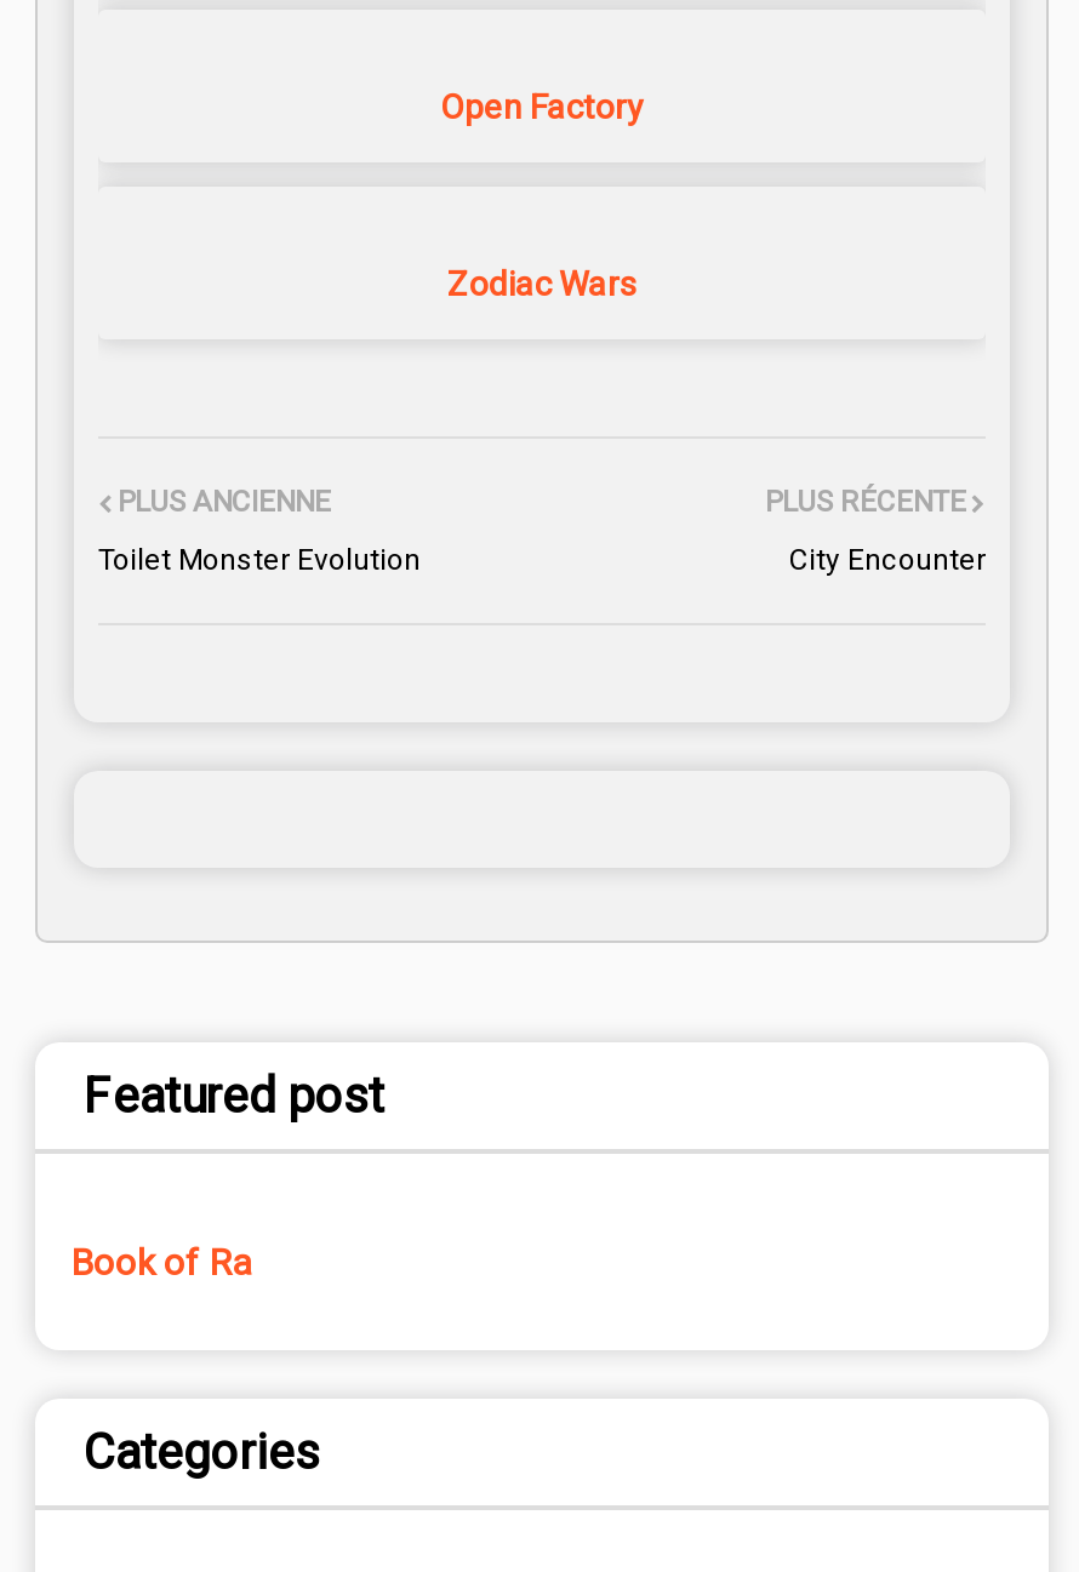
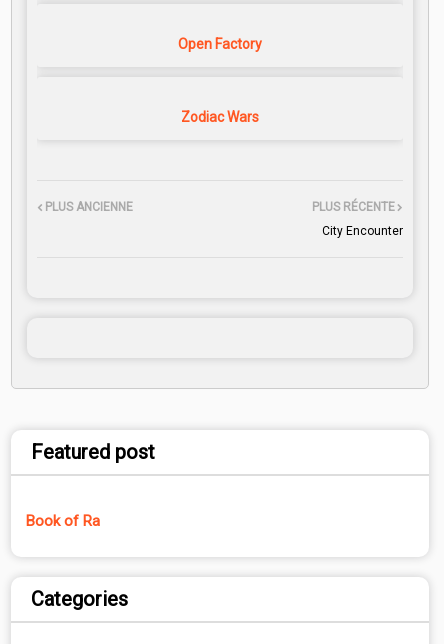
[98,544,421,578] Toilet Monster Evolution -> none

